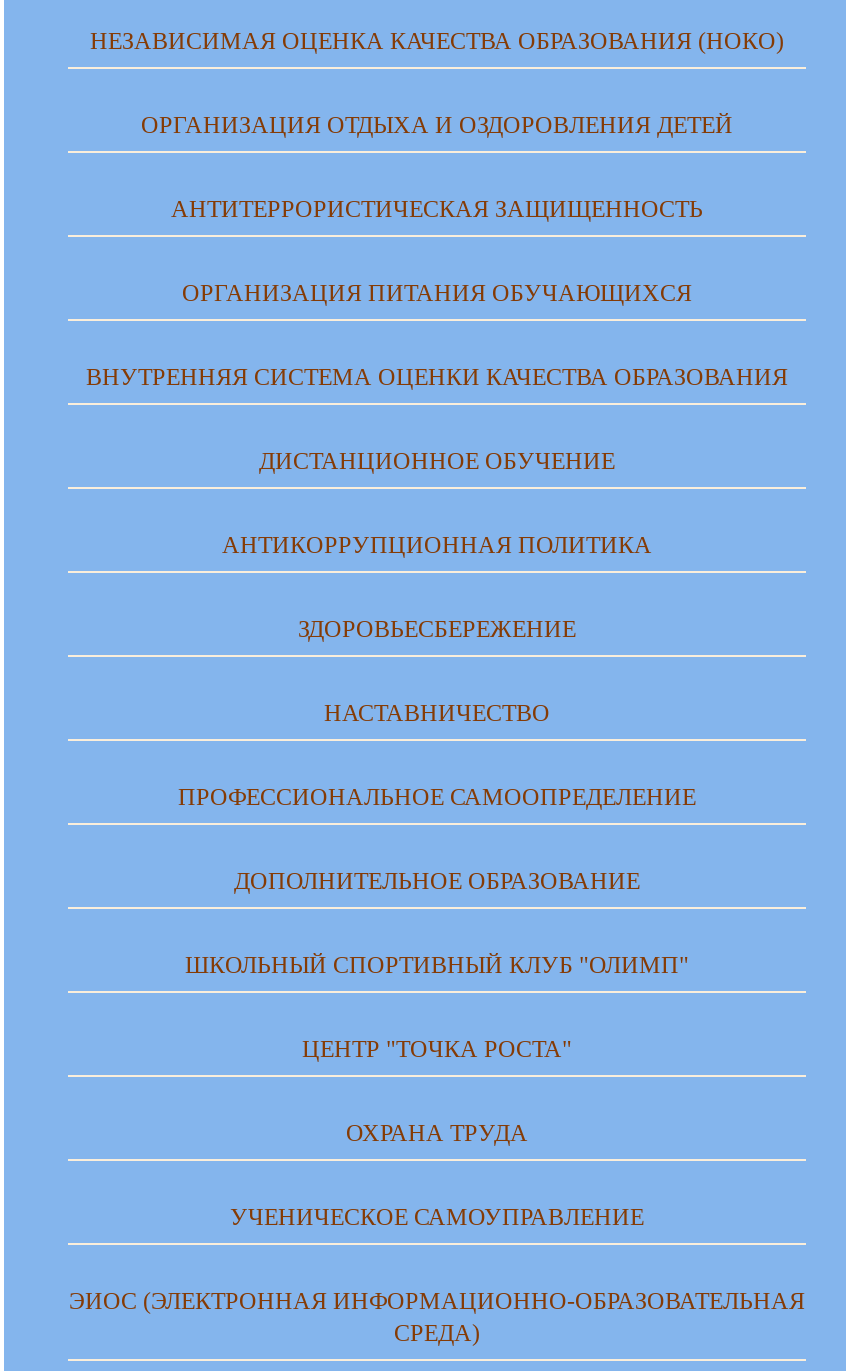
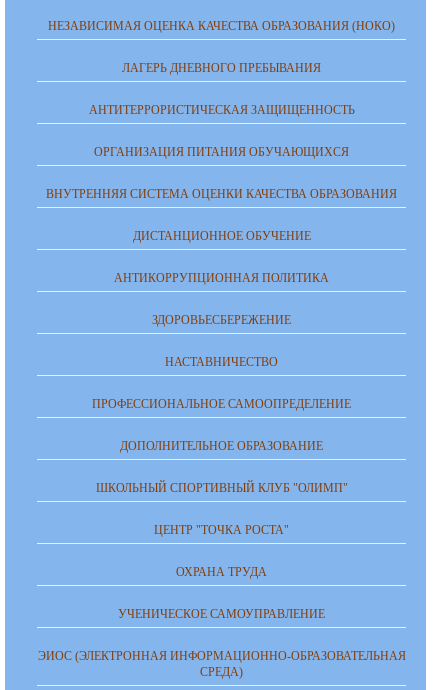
[141,111,733,139] ОРГАНИЗАЦИЯ ОТДЫХА И ОЗДОРОВЛЕНИЯ ДЕТЕЙ -> [122,61,321,75] ЛАГЕРЬ ДНЕВНОГО ПРЕБЫВАНИЯ

